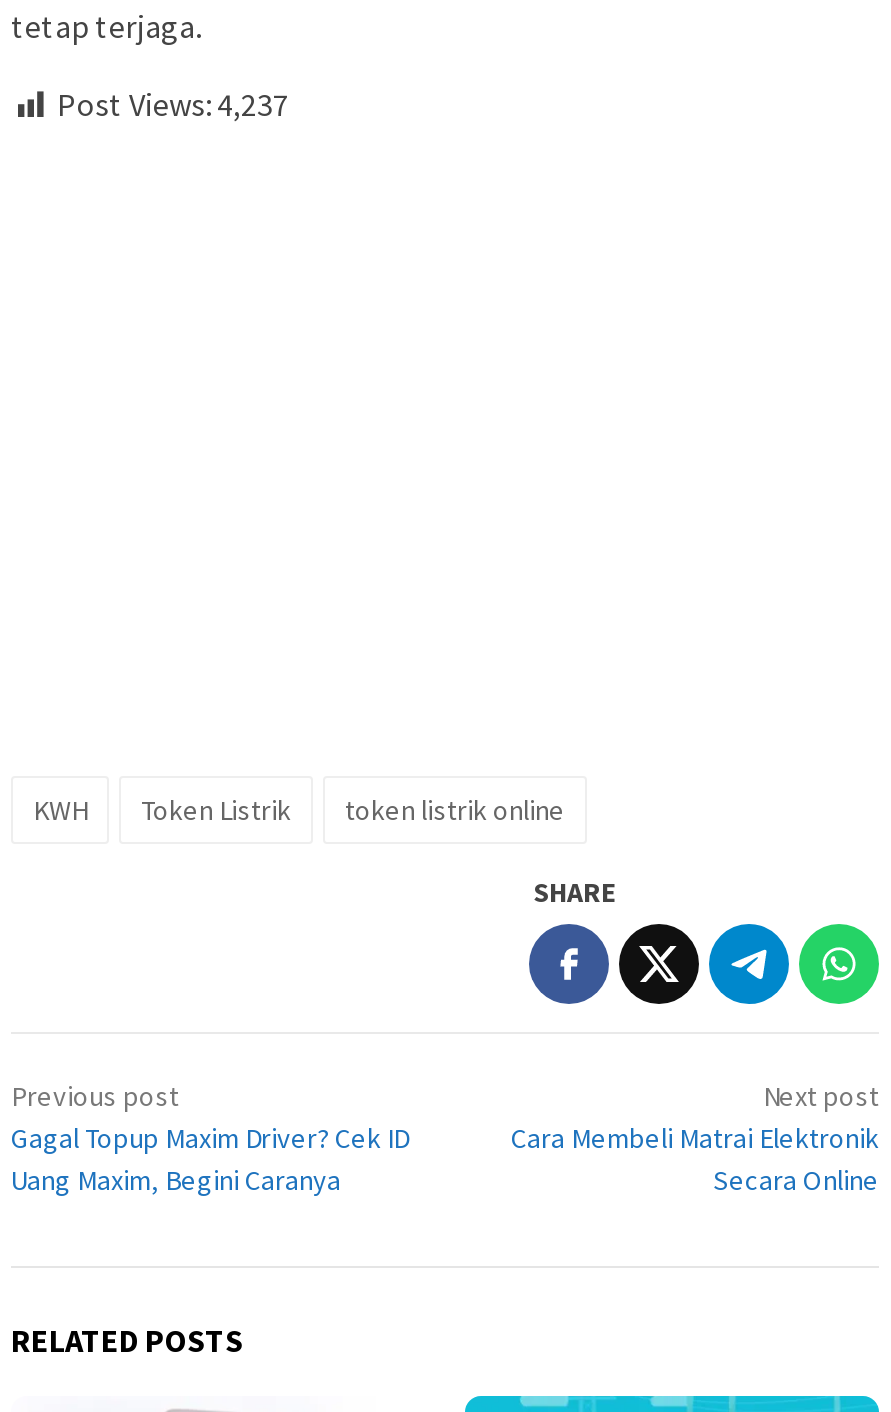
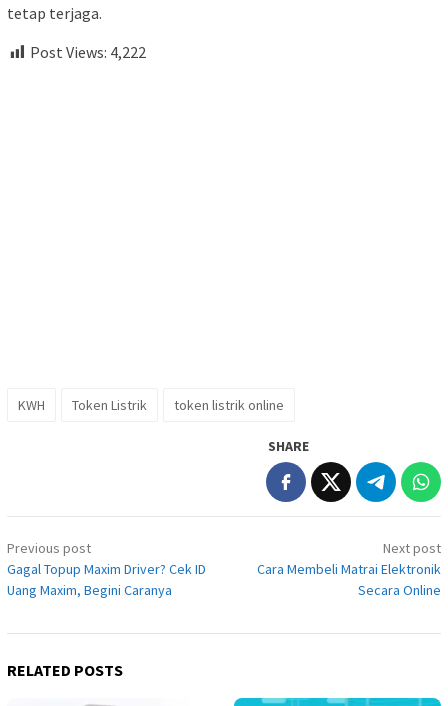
[57,84,289,124] Post Views: 4,237 -> [30,42,146,62] Post Views: 4,222

